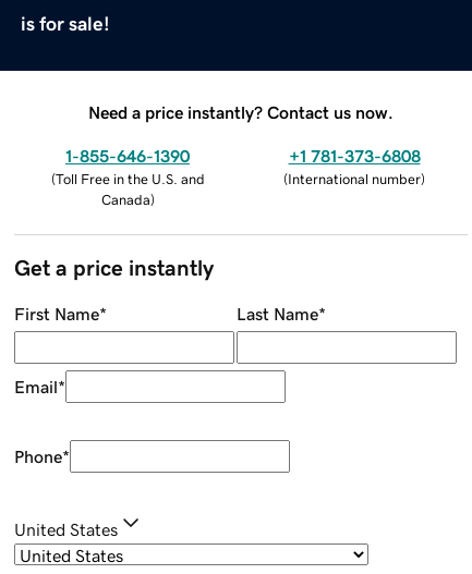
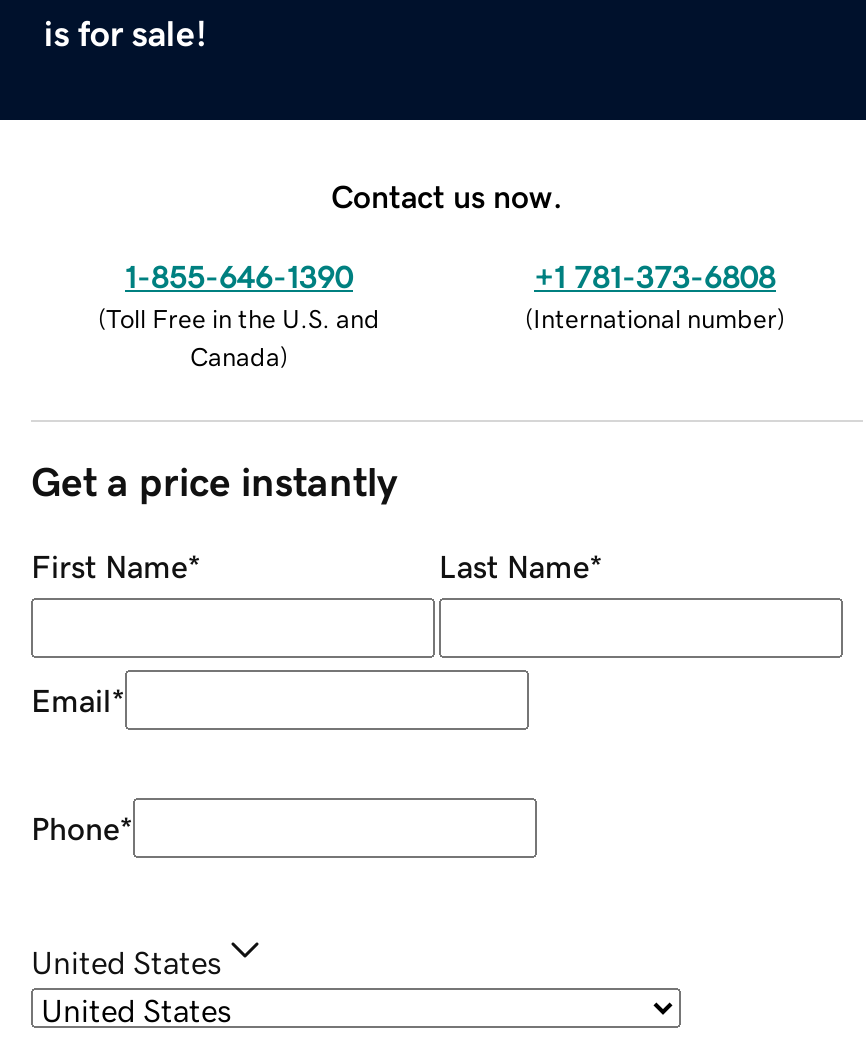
[88,103,394,120] Need a price instantly? Contact us now. -> [331,179,563,211] Contact us now.

